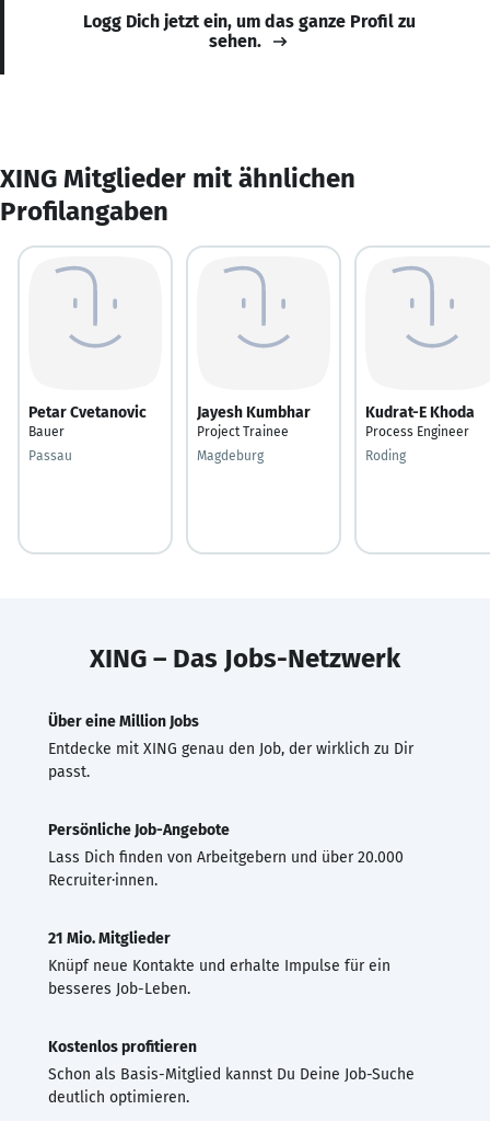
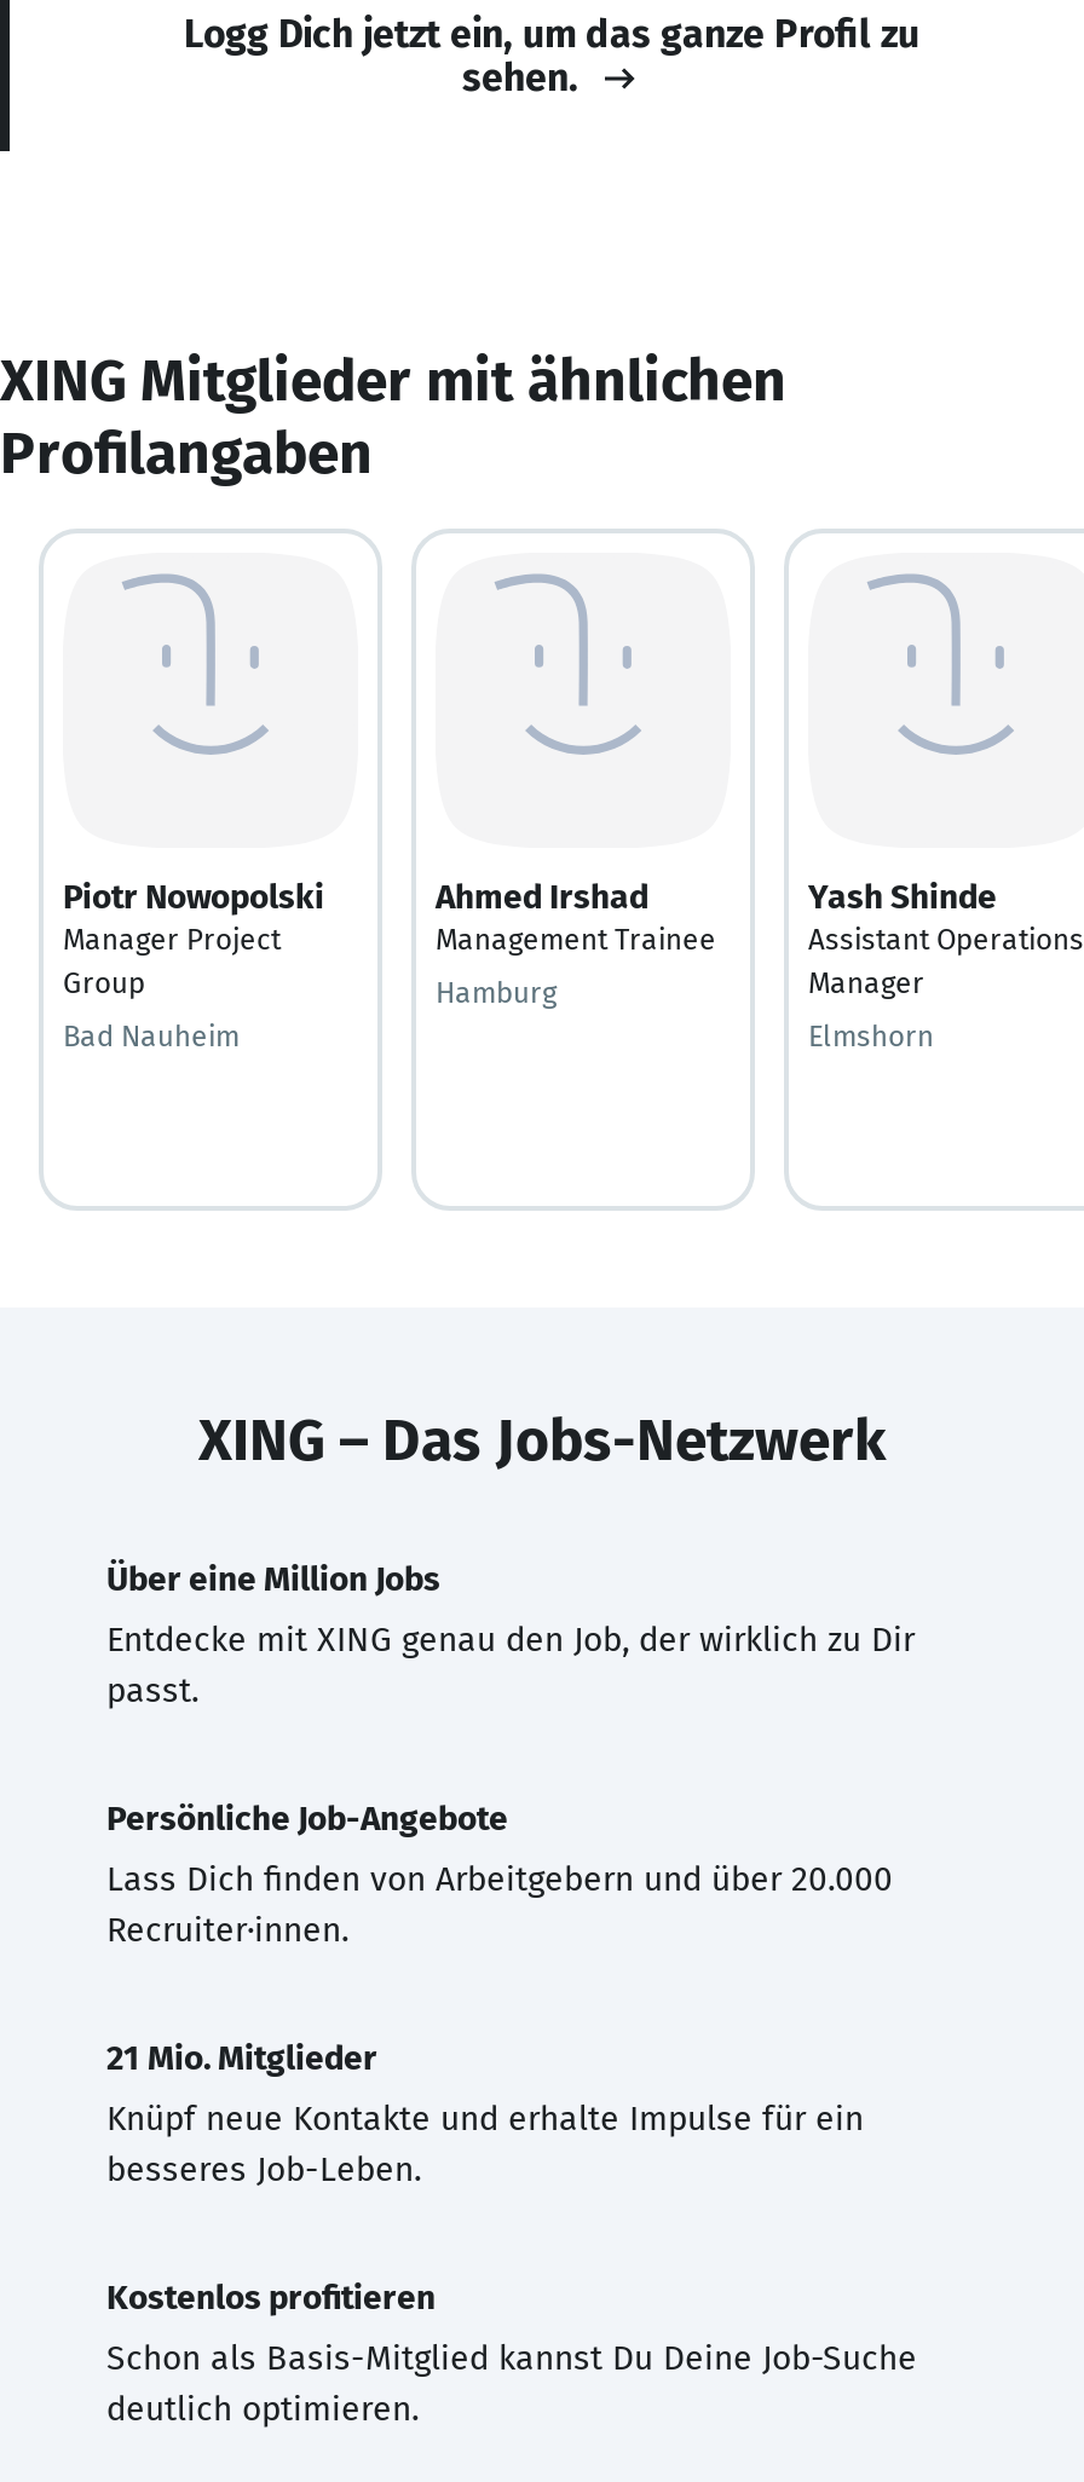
[28,403,147,439] Petar Cvetanovic | Bauer -> [63,876,324,999] Piotr Nowopolski | Manager Project | Group
[197,403,311,439] Jayesh Kumbhar | Project Trainee -> [436,876,716,956] Ahmed Irshad | Management Trainee
[365,403,475,439] Kudrat-E Khoda | Process Engineer -> [808,876,1084,999] Yash Shinde | Assistant Operations | Manager
[28,448,72,463] Passau -> [63,1018,240,1052] Bad Nauheim
[197,448,264,463] Magdeburg -> [436,975,557,1009] Hamburg
[365,448,406,463] Roding -> [808,1018,934,1052] Elmshorn

